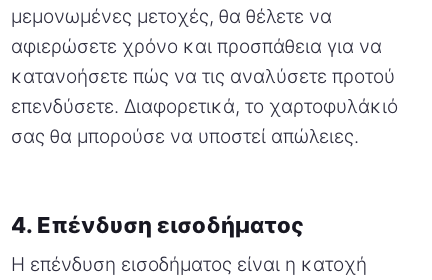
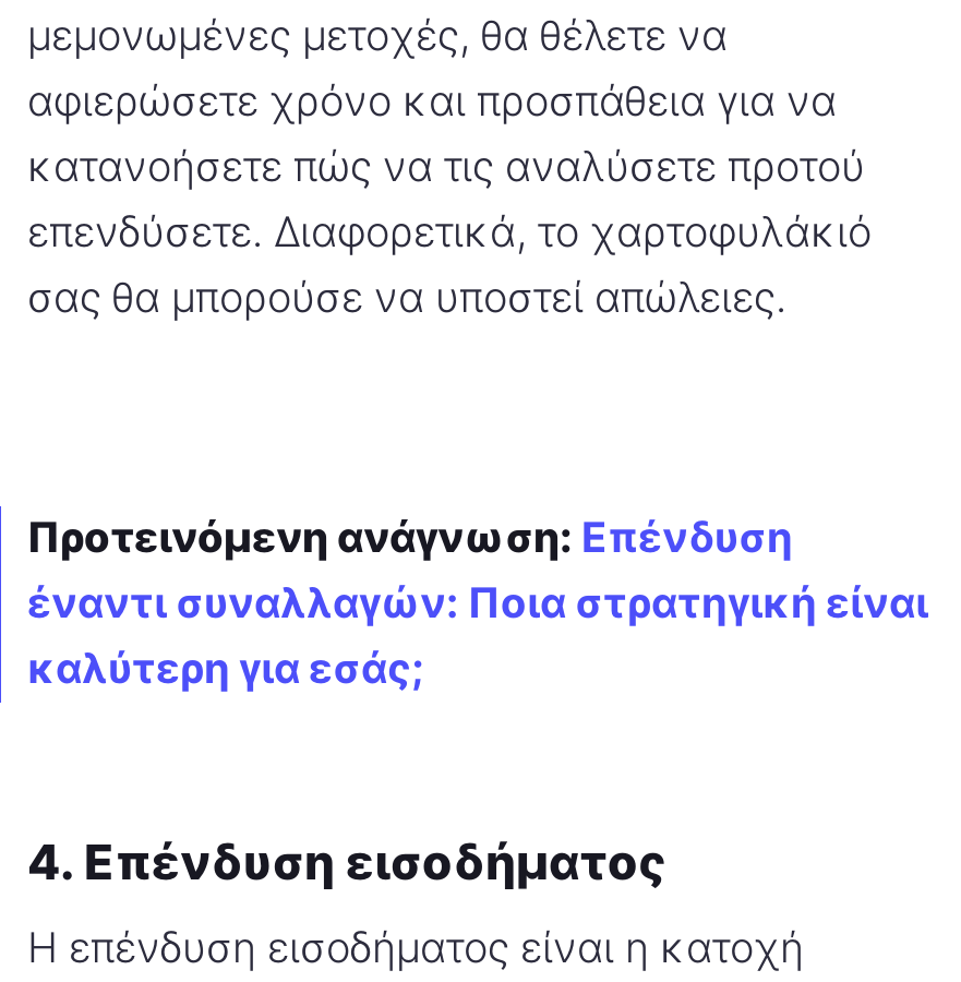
none -> [27,512,928,693] Προτεινόμενη ανάγνωση: Επένδυση | έναντι συναλλαγών: Ποια στρατηγική είναι | καλύτερη για εσάς;

